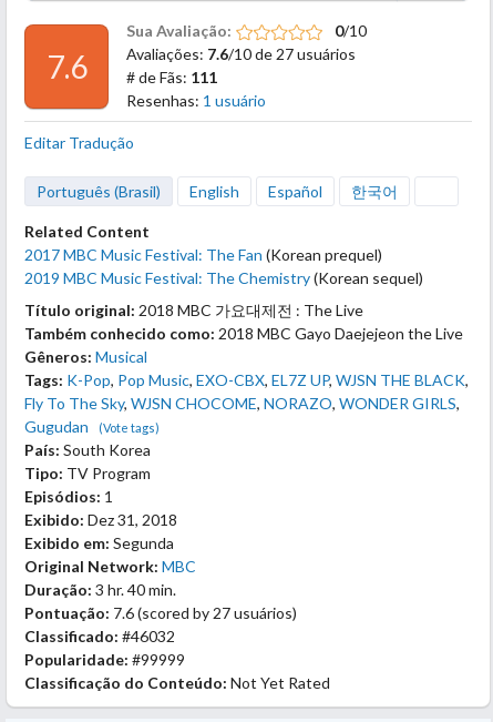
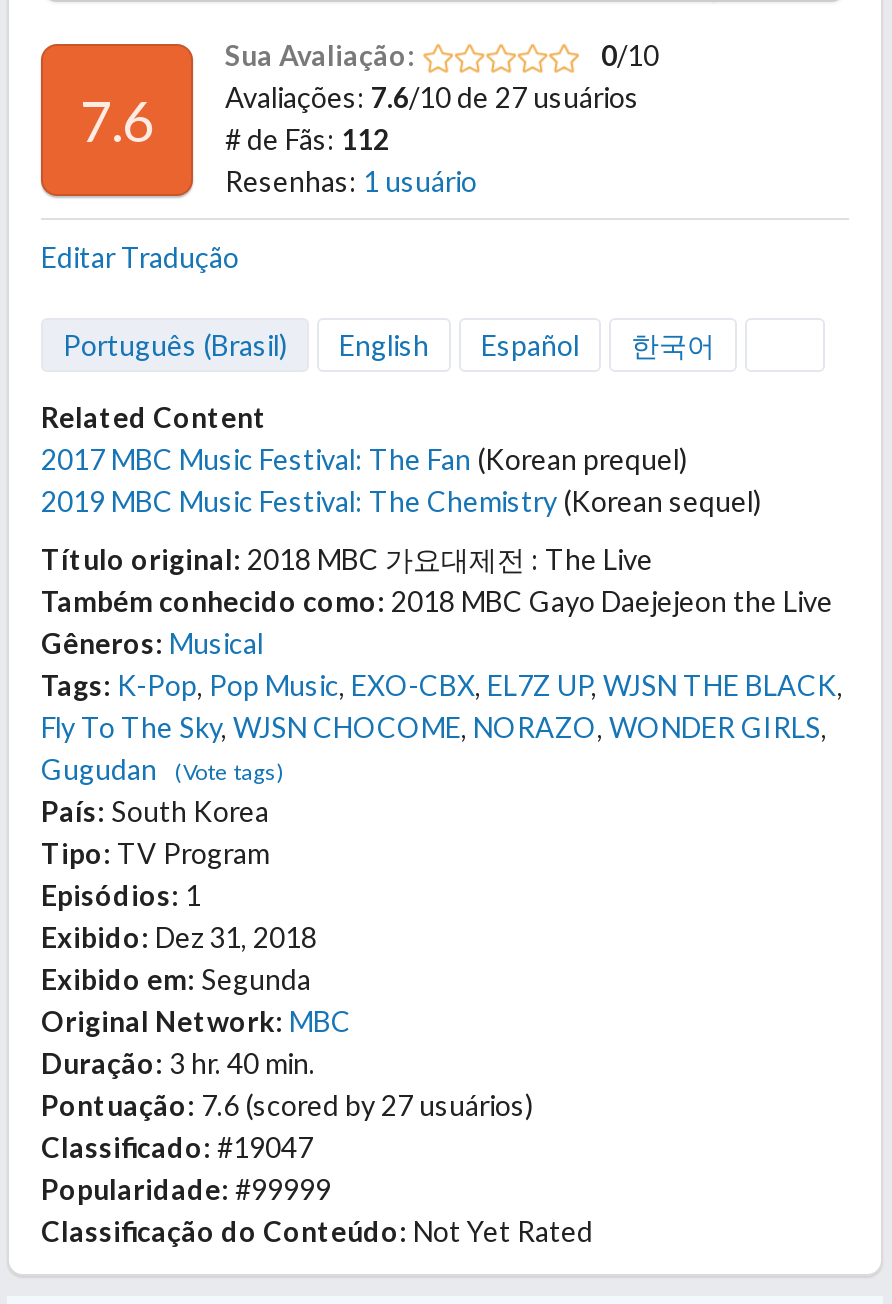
[126,67,217,86] # de Fãs: 111 -> [225,121,389,155] # de Fãs: 112
[24,626,175,645] Classificado: #46032 -> [41,1129,313,1163] Classificado: #19047

